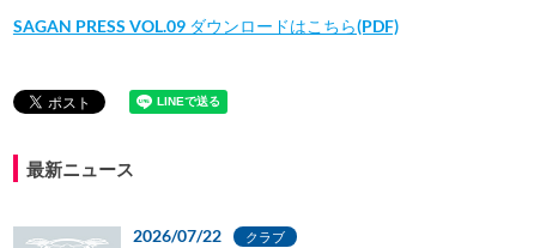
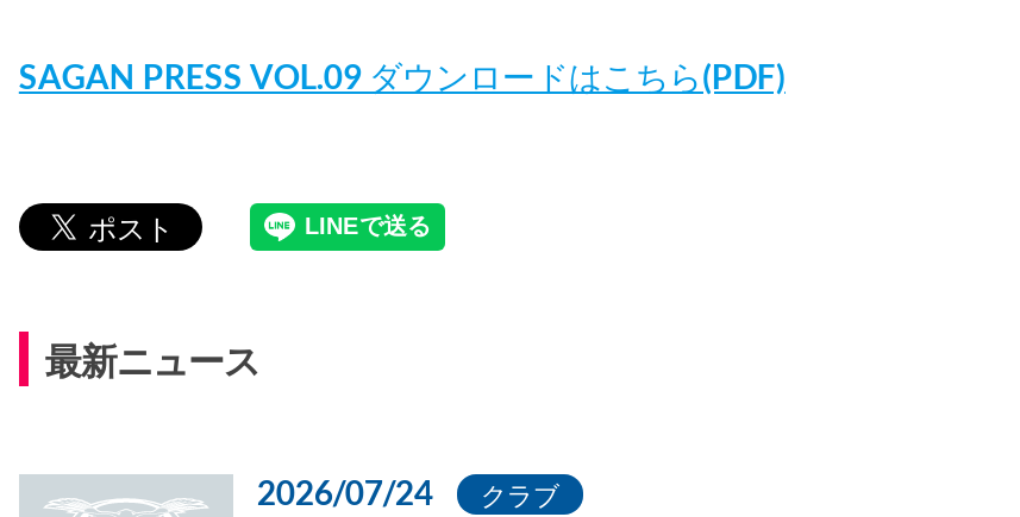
[133,225,285,246] 2026/07/22 クラブ -> [257,472,559,513] 2026/07/24 クラブ

